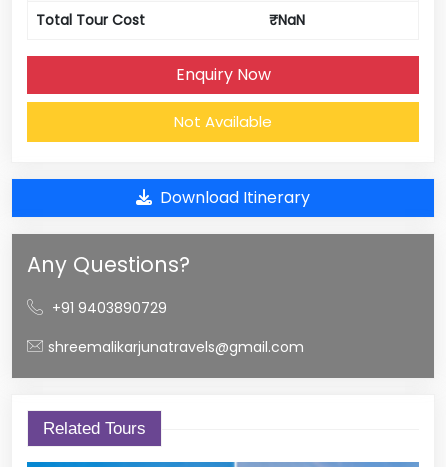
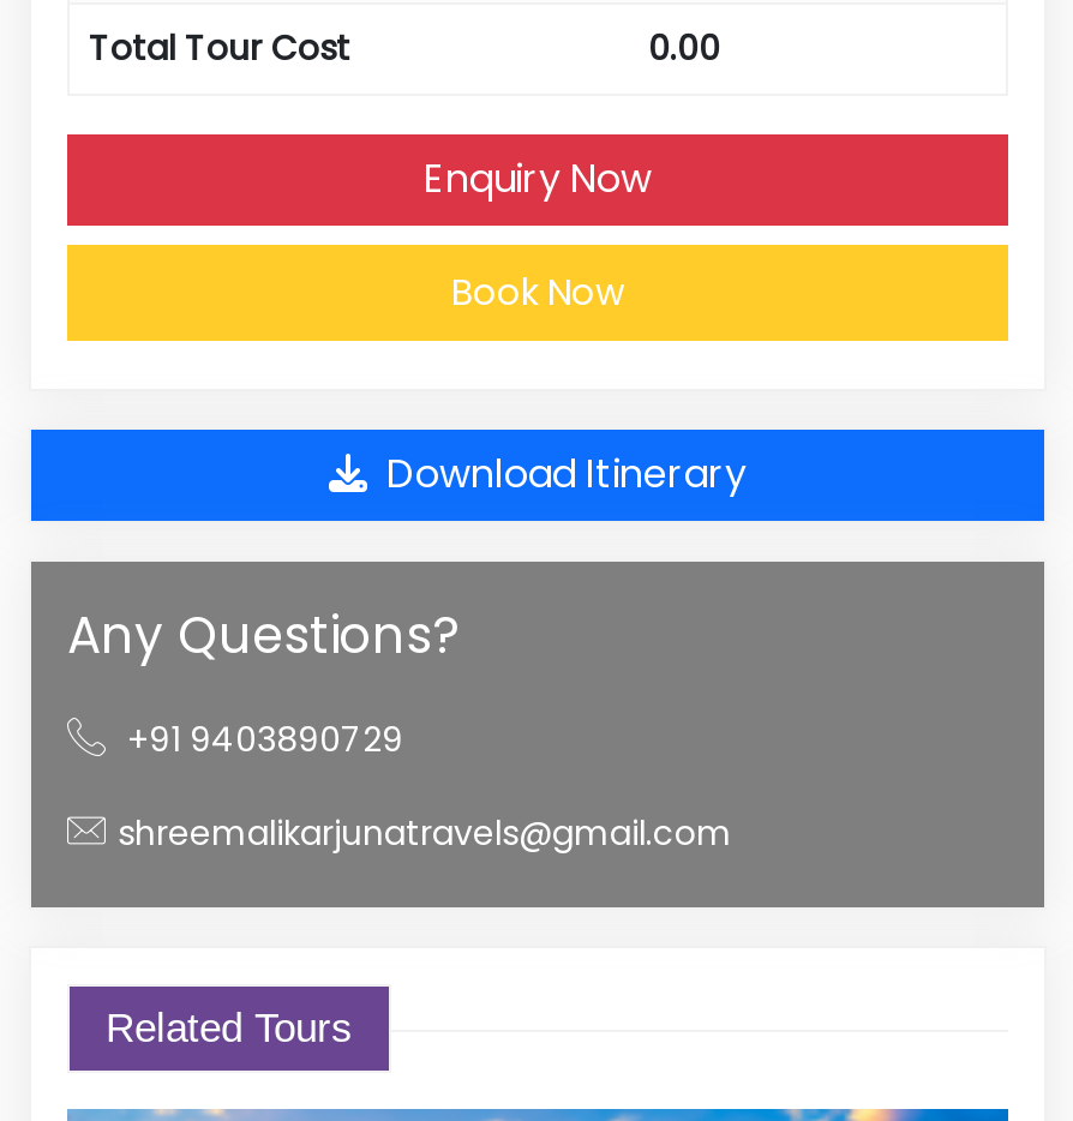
[269,10,305,30] ₹NaN -> [648,24,720,72] 0.00
[174,111,272,132] Not Available -> [451,266,624,317] Book Now

